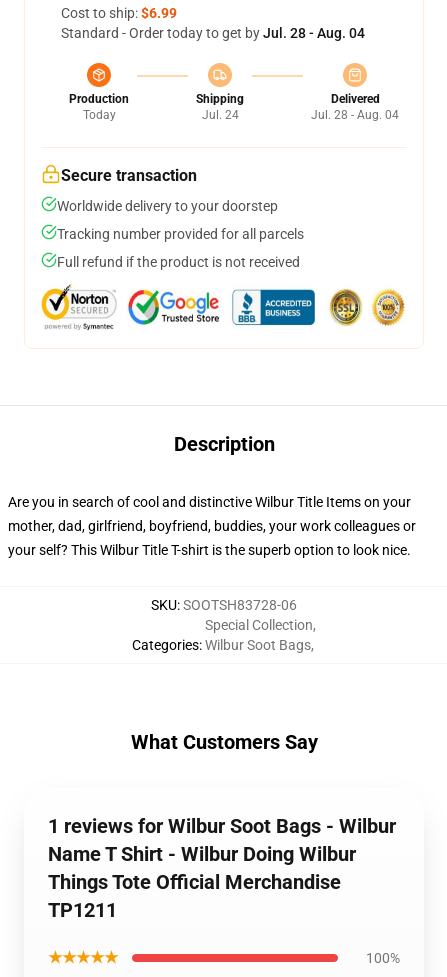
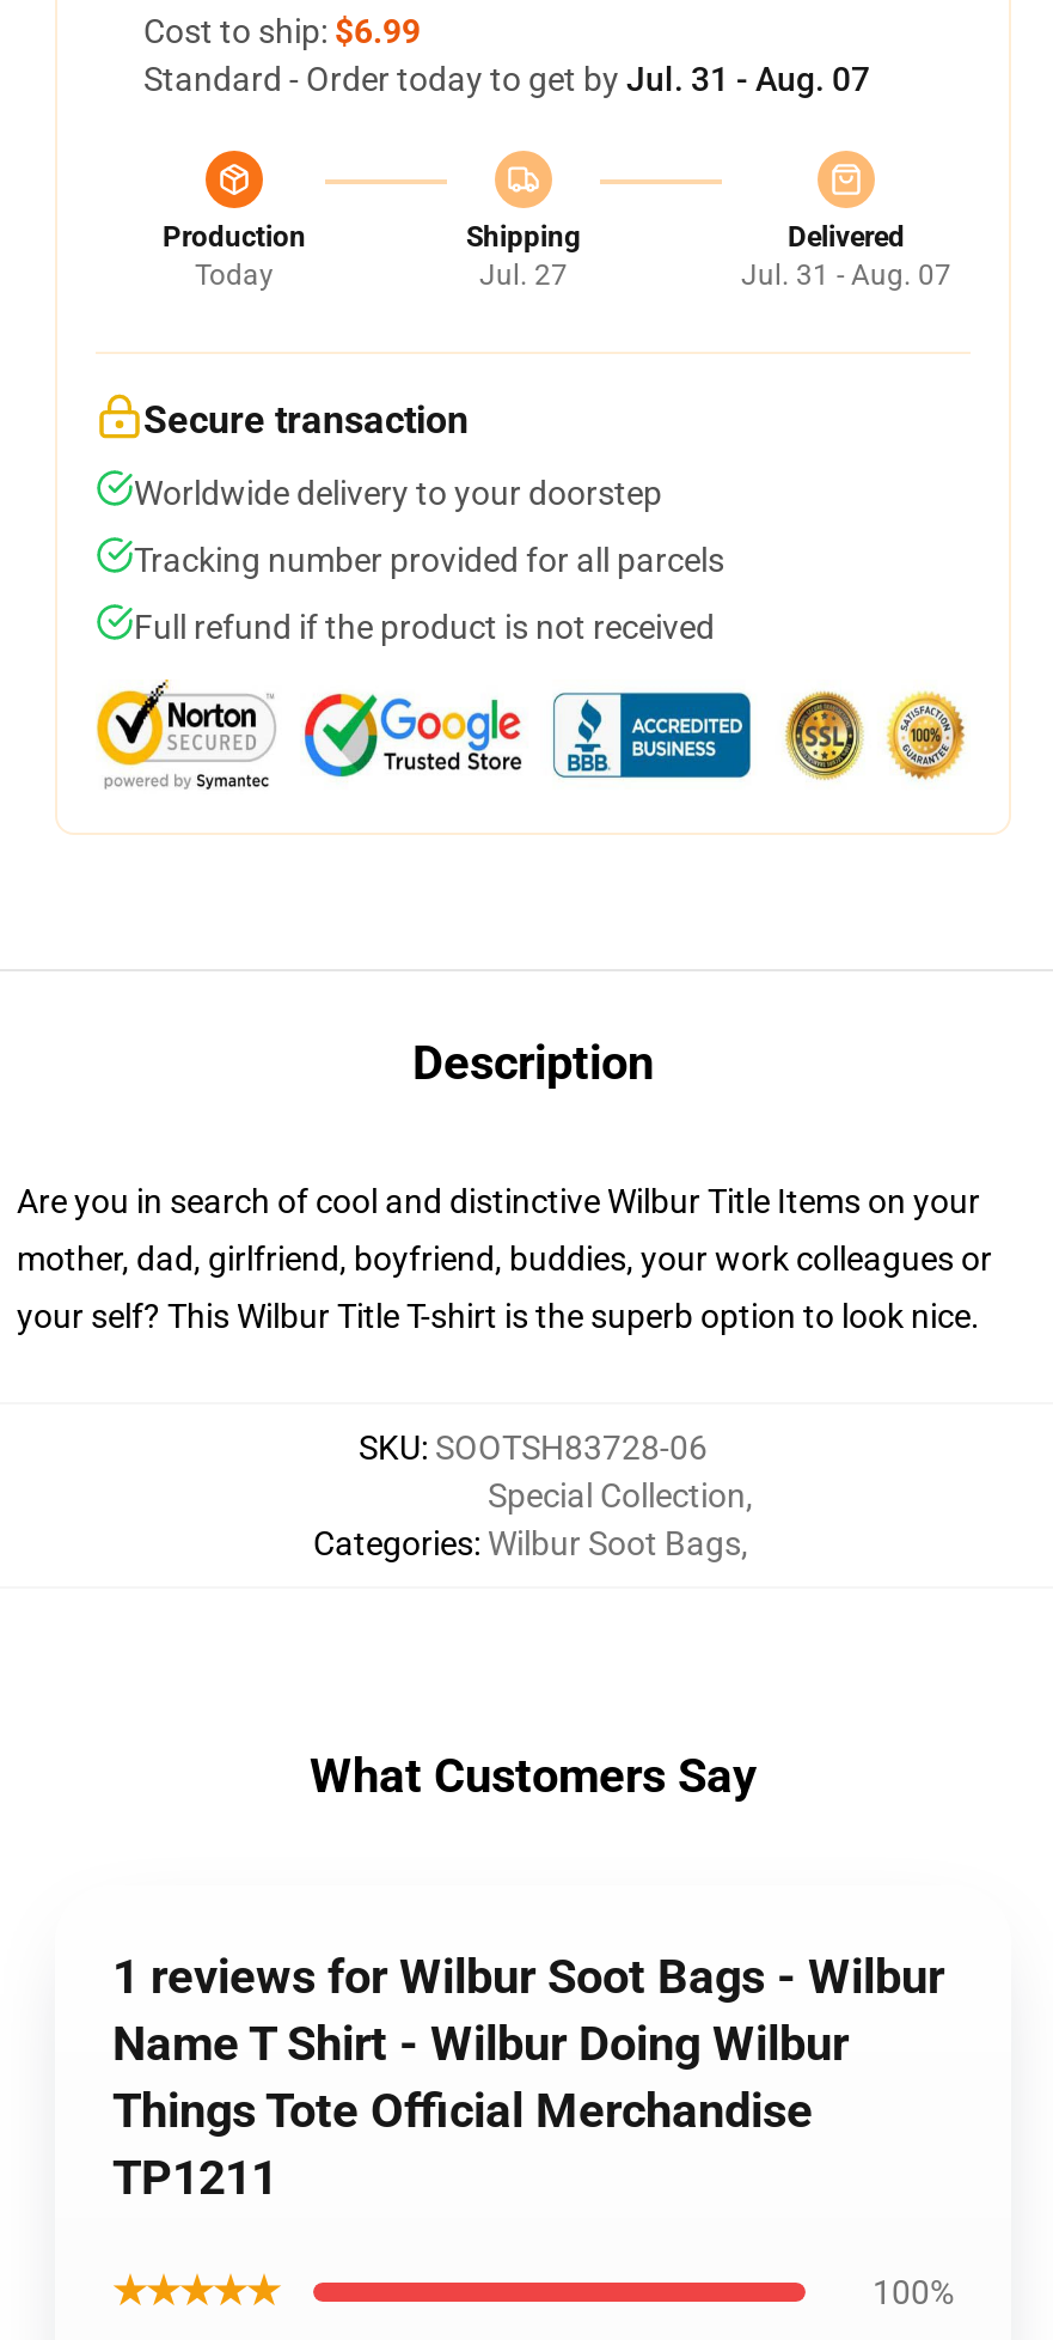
[61,25,365,41] Standard - Order today to get by Jul. 28 - Aug. 04 -> [143,60,870,98] Standard - Order today to get by Jul. 31 - Aug. 07
[201,108,238,122] Jul. 24 -> [479,258,568,292] Jul. 27
[311,108,399,122] Jul. 28 - Aug. 04 -> [741,258,951,292] Jul. 31 - Aug. 07

